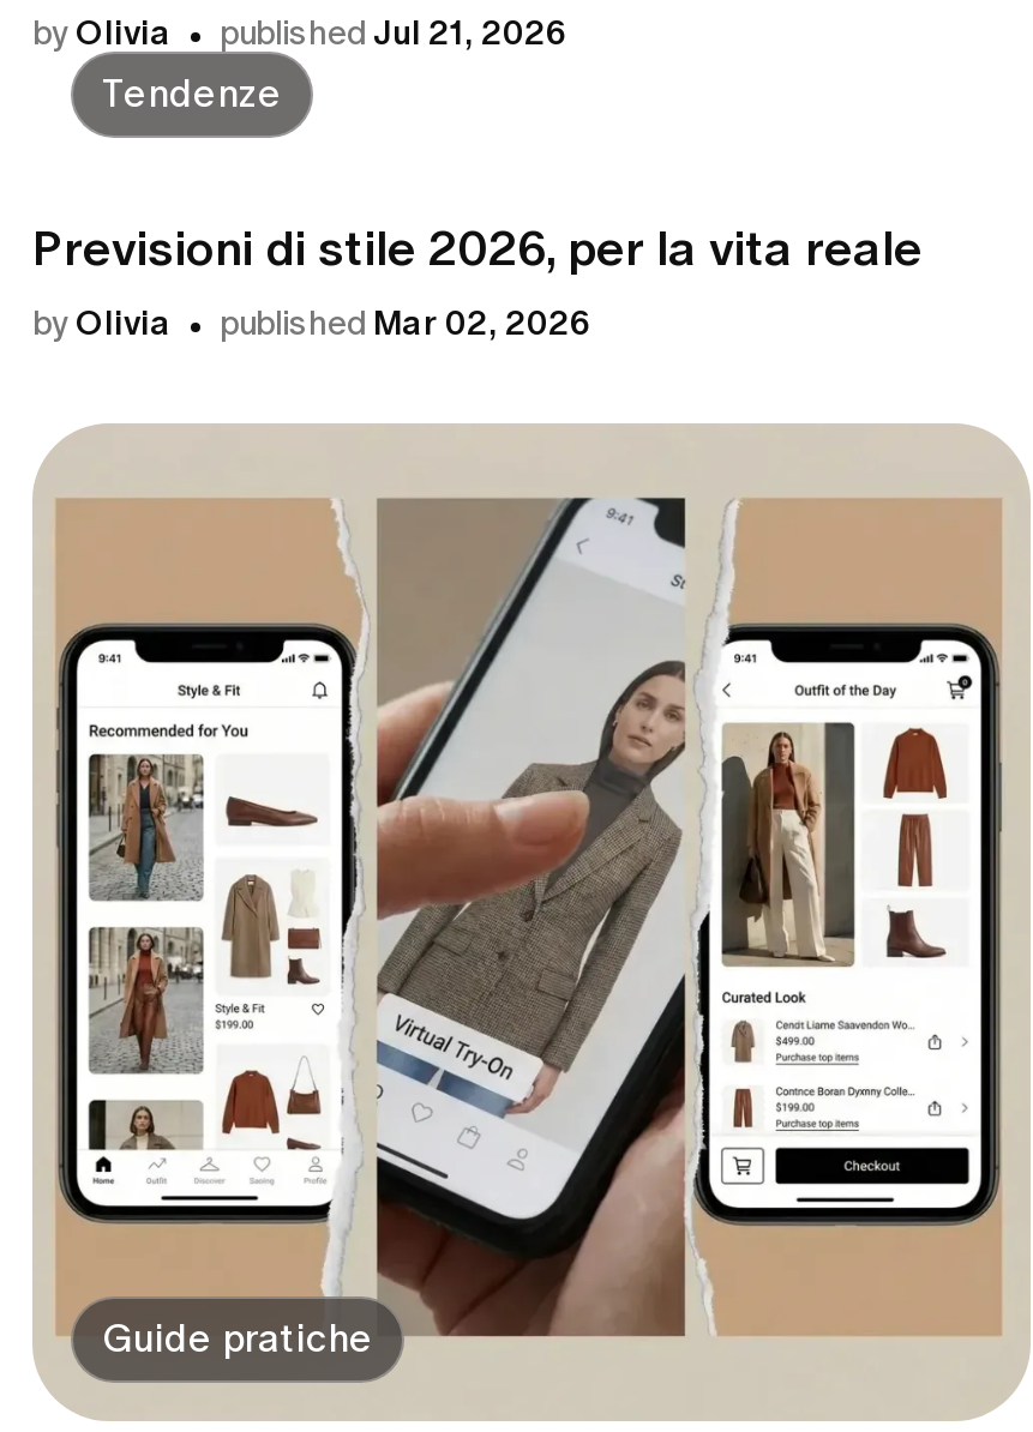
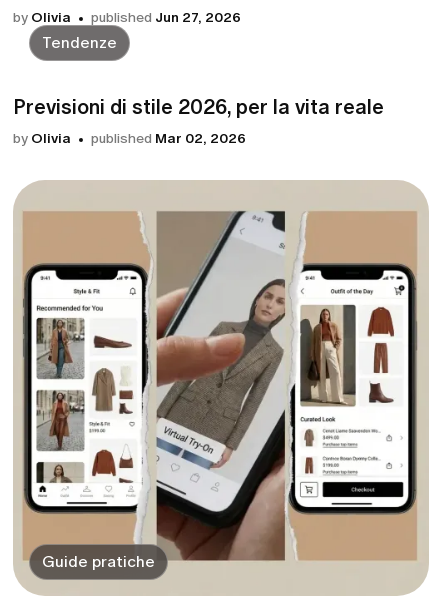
[220,13,567,54] published Jul 21, 2026 -> [91,9,241,26] published Jun 27, 2026

